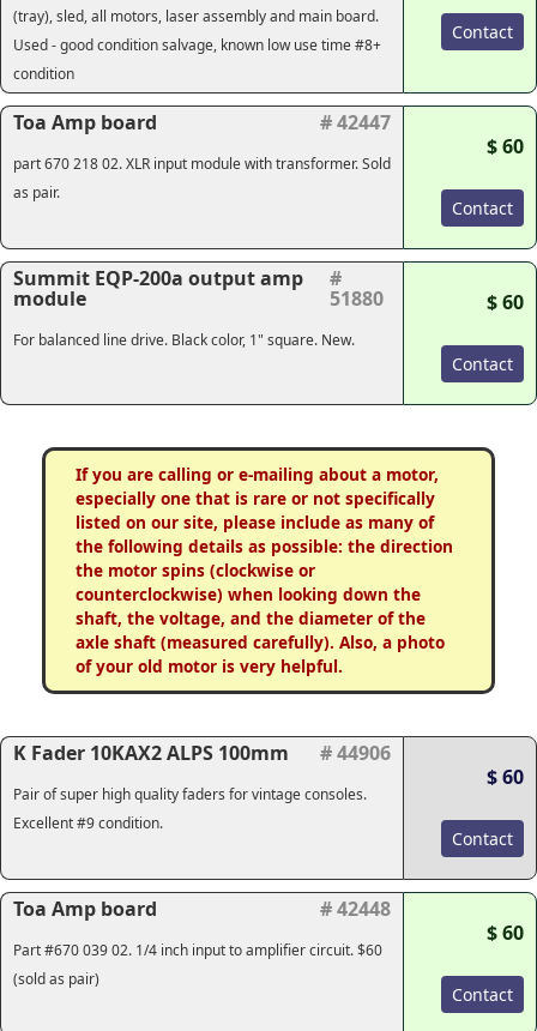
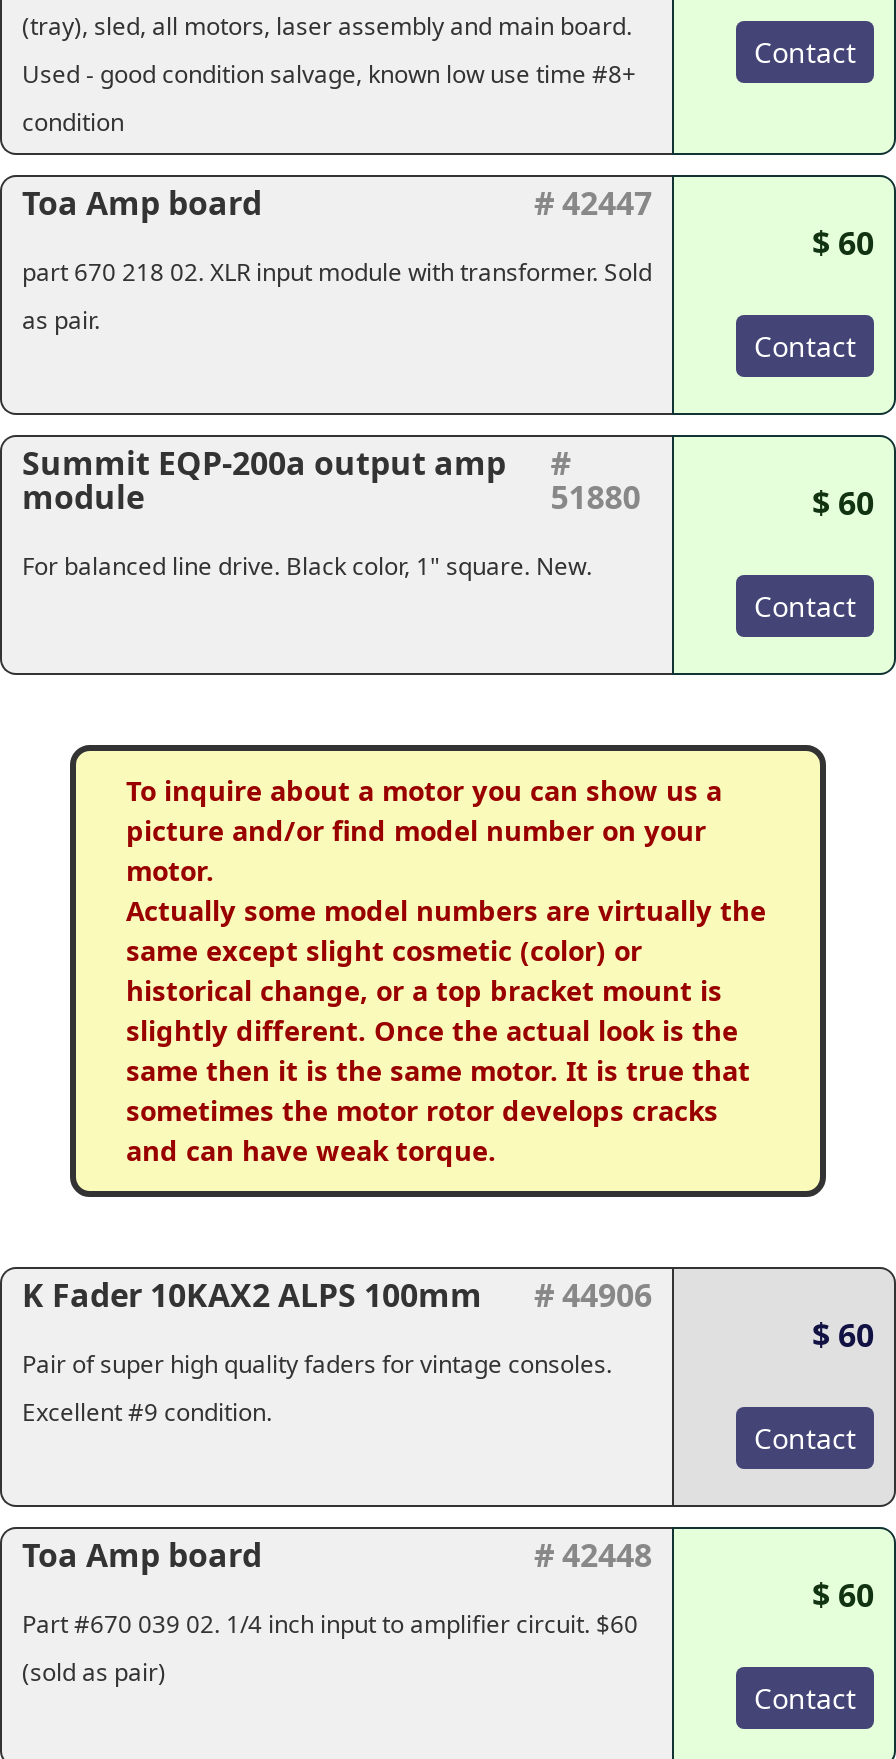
[76,463,453,677] If you are calling or e-mailing about a motor, | especially one that is rare or not specifically | listed on our site, please include as many of | the following details as possible: the direction | the motor spins (clockwise or | counterclockwise) when looking down the | shaft, the voltage, and the diameter of the | axle shaft (measured carefully). Also, a photo | of your old motor is very helpful. -> [126,771,766,1169] To inquire about a motor you can show us a | picture and/or find model number on your | motor. | Actually some model numbers are virtually the | same except slight cosmetic (color) or | historical change, or a top bracket mount is | slightly different. Once the actual look is the | same then it is the same motor. It is true that | sometimes the motor rotor develops cracks | and can have weak torque.

